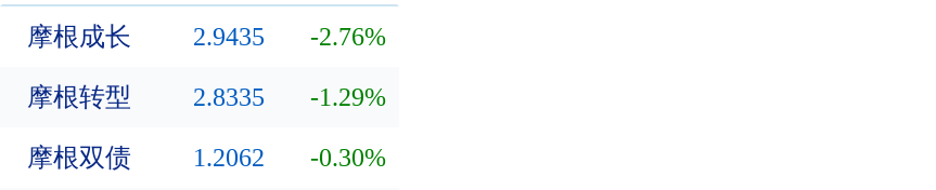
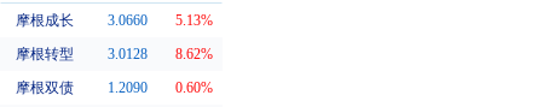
[193,22,265,52] 2.9435 -> [108,12,148,29] 3.0660
[310,22,386,52] -2.76% -> [175,12,213,29] 5.13%
[193,82,265,112] 2.8335 -> [108,46,148,63] 3.0128
[310,82,386,112] -1.29% -> [175,46,213,63] 8.62%
[193,142,265,173] 1.2062 -> [108,79,148,96] 1.2090
[310,142,386,173] -0.30% -> [175,79,213,96] 0.60%

